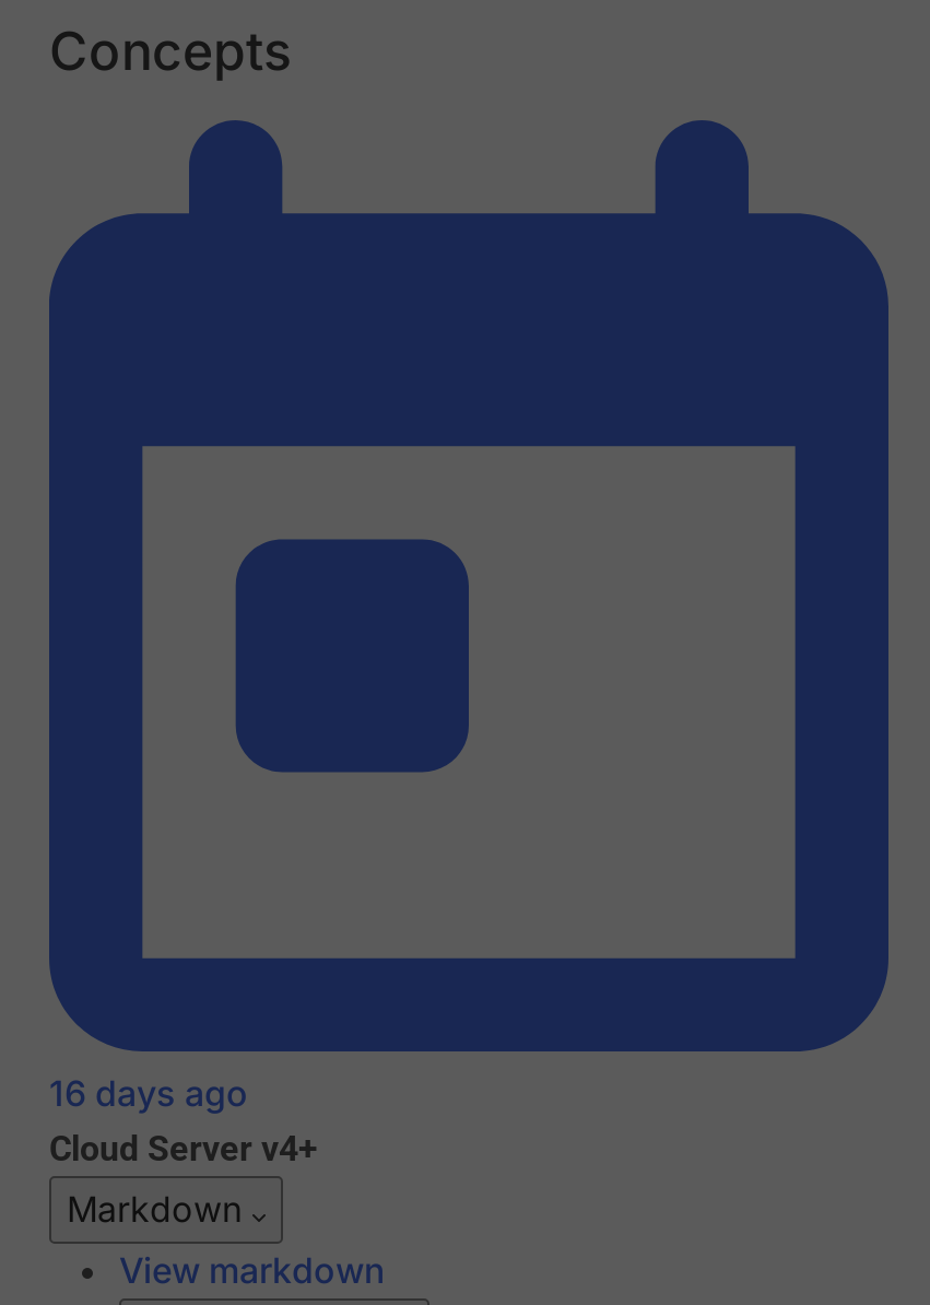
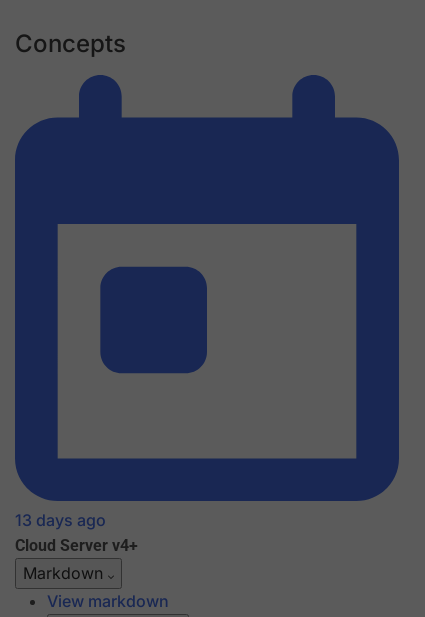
[49,1072,248,1116] 16 days ago -> [15,510,106,530] 13 days ago

